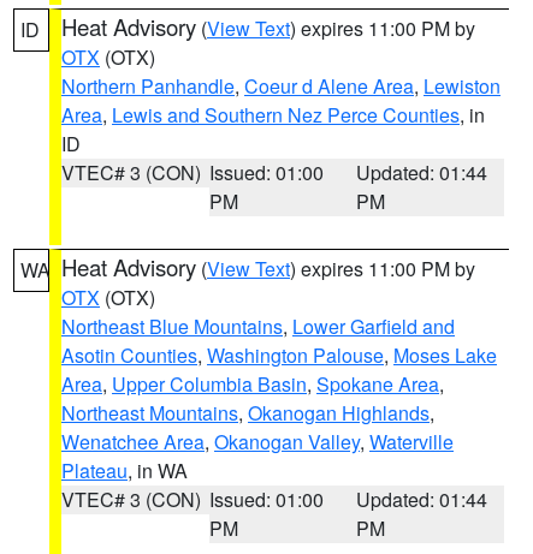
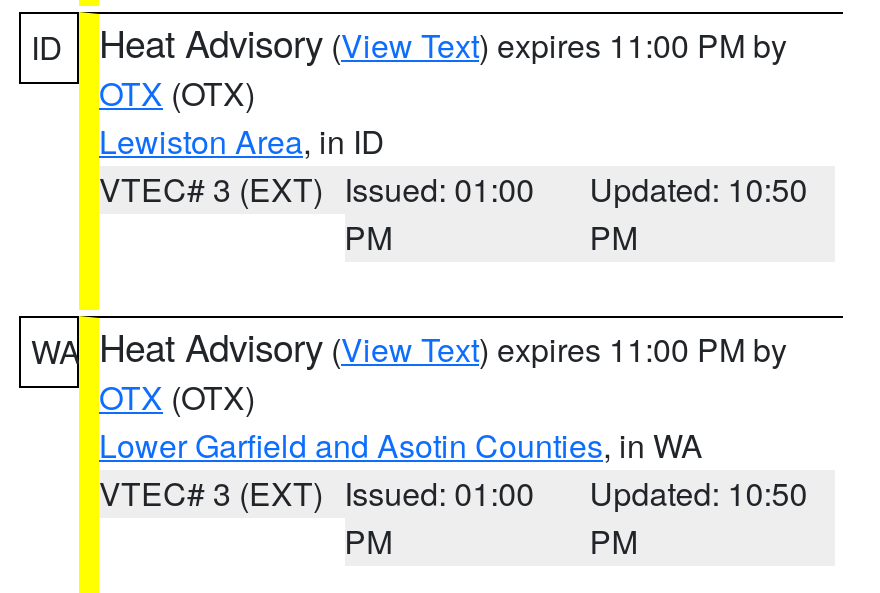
[61,72,501,186] Northern Panhandle, Coeur d Alene Area, Lewiston | Area, Lewis and Southern Nez Perce Counties, in | ID | VTEC# 3 (CON) Issued: 01:00 -> [99,118,534,212] Lewiston Area, in ID | VTEC# 3 (EXT) Issued: 01:00
[356,159,488,186] Updated: 01:44 -> [589,166,807,212] Updated: 10:50
[61,312,497,513] Northeast Blue Mountains, Lower Garfield and | Asotin Counties, Washington Palouse, Moses Lake | Area, Upper Columbia Basin, Spokane Area, | Northeast Mountains, Okanogan Highlands, | Wenatchee Area, Okanogan Valley, Waterville | Plateau, in WA | VTEC# 3 (CON) Issued: 01:00 -> [99,422,703,516] Lower Garfield and Asotin Counties, in WA | VTEC# 3 (EXT) Issued: 01:00
[356,486,488,513] Updated: 01:44 -> [589,470,807,516] Updated: 10:50

